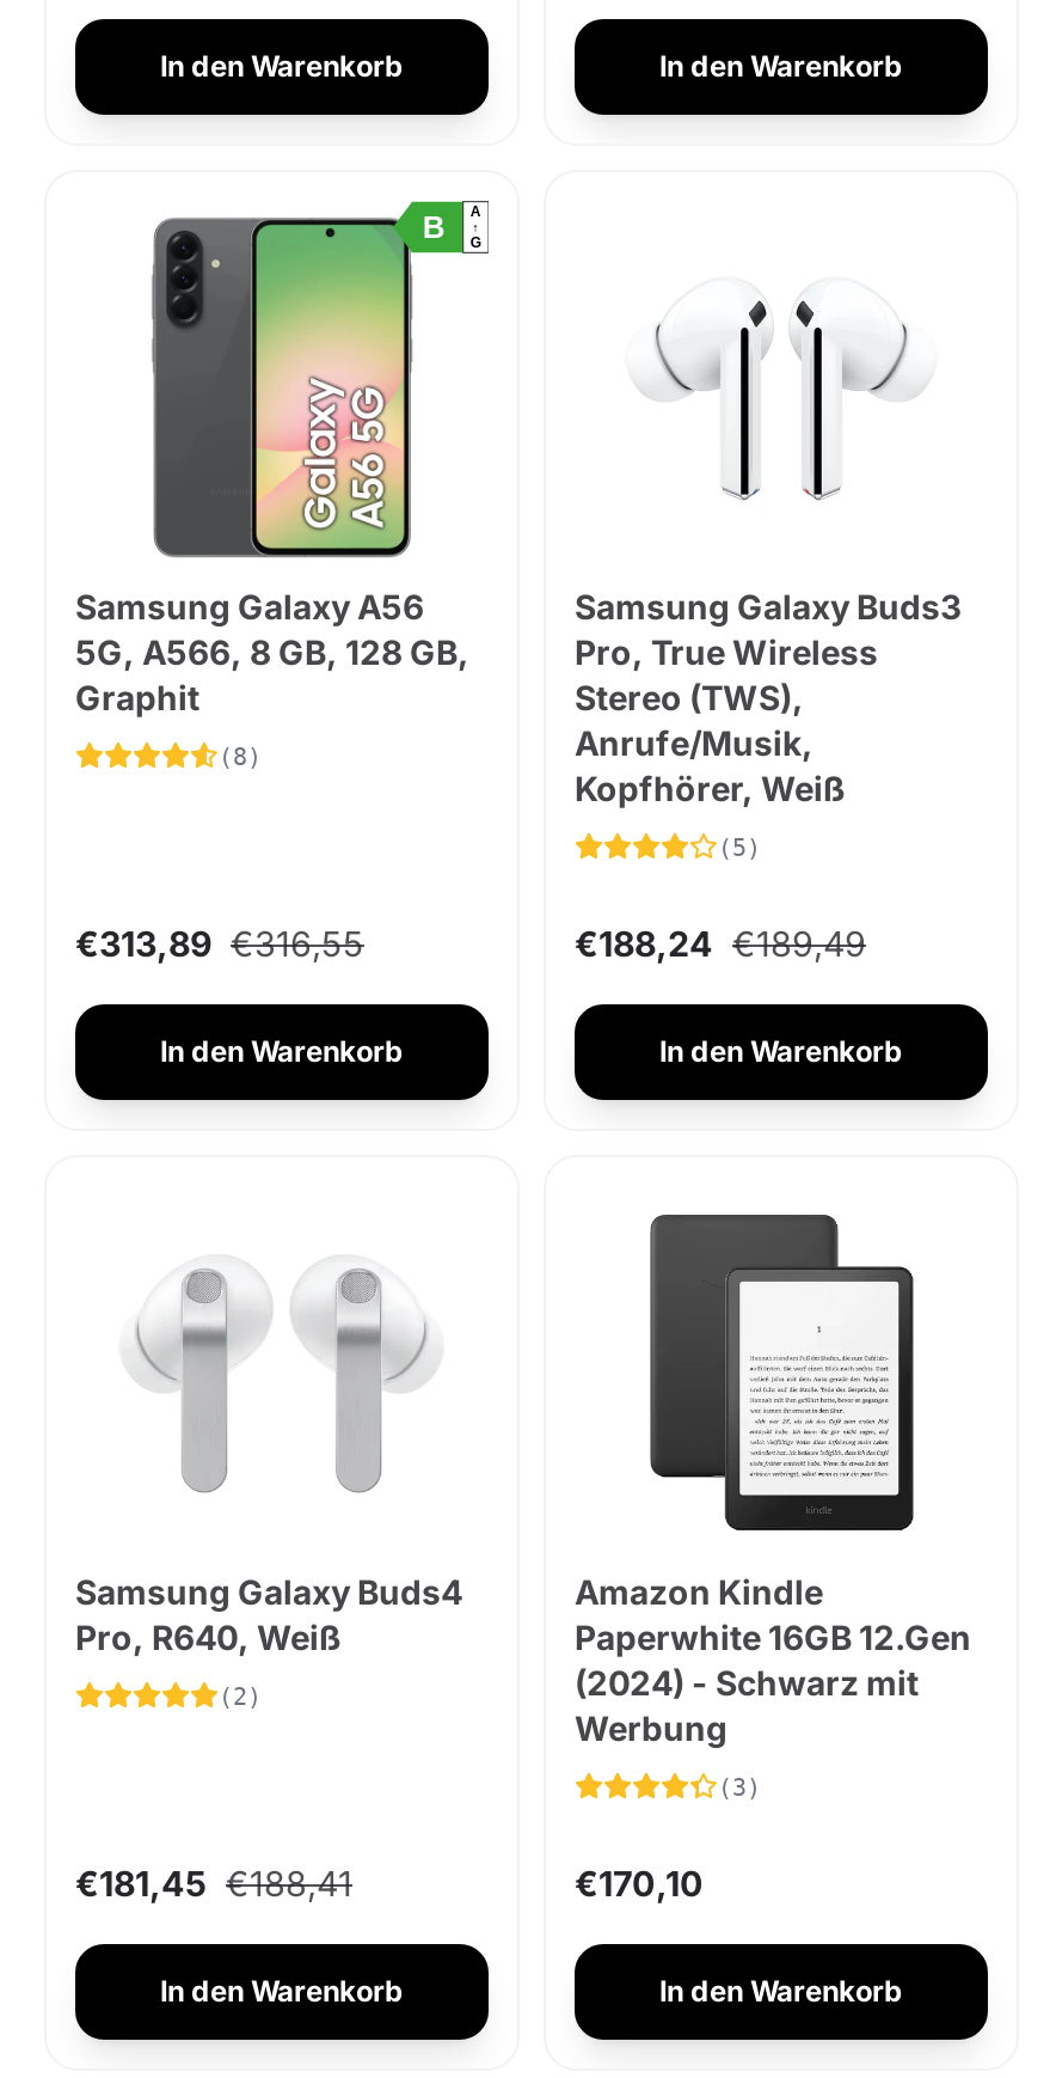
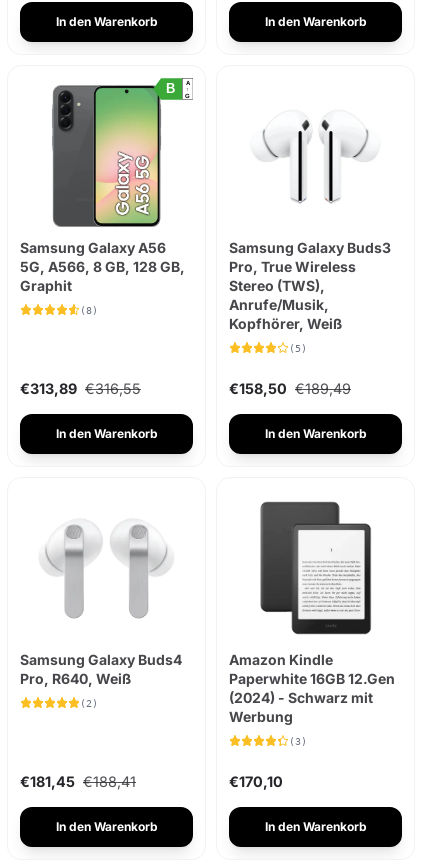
[575,923,866,963] €188,24 €189,49 -> [229,380,351,397] €158,50 €189,49

